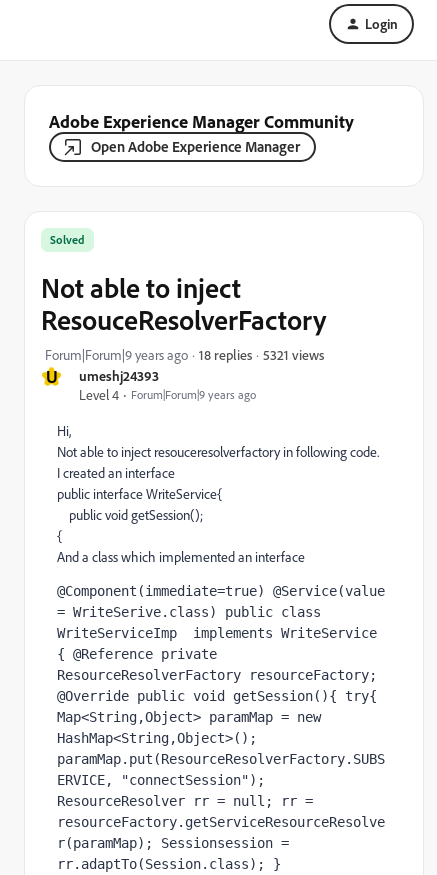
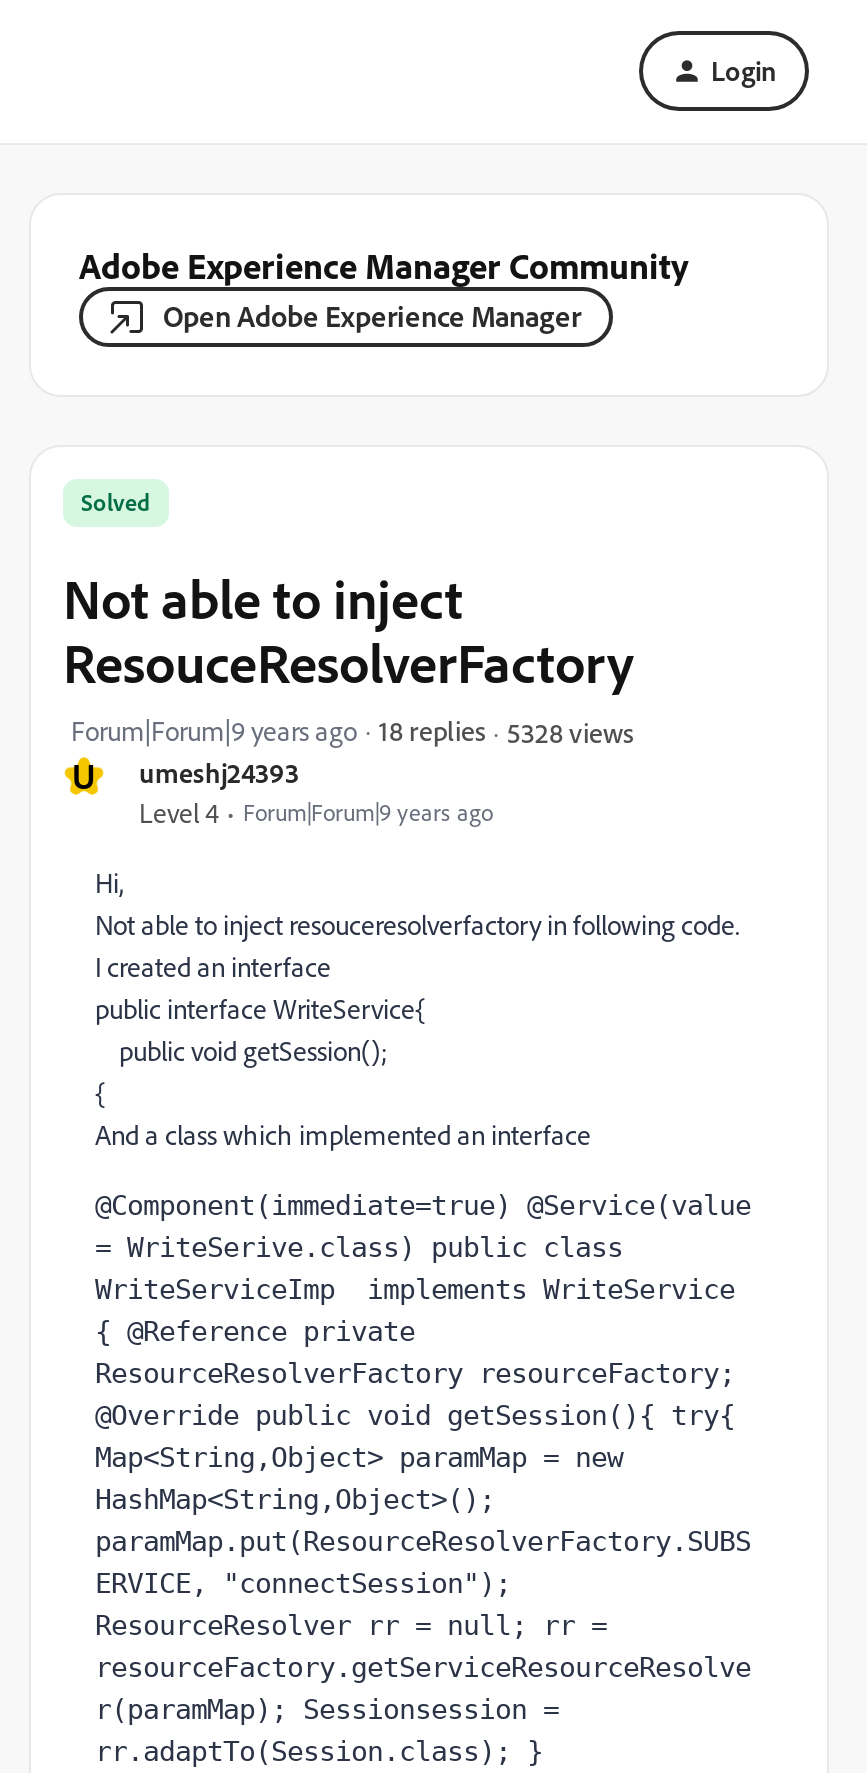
[263,345,324,362] 5321 views -> [507,714,633,748] 5328 views

